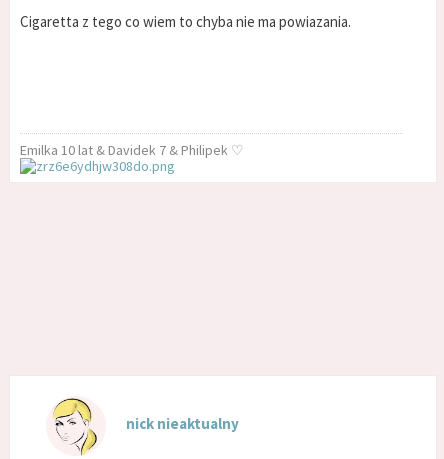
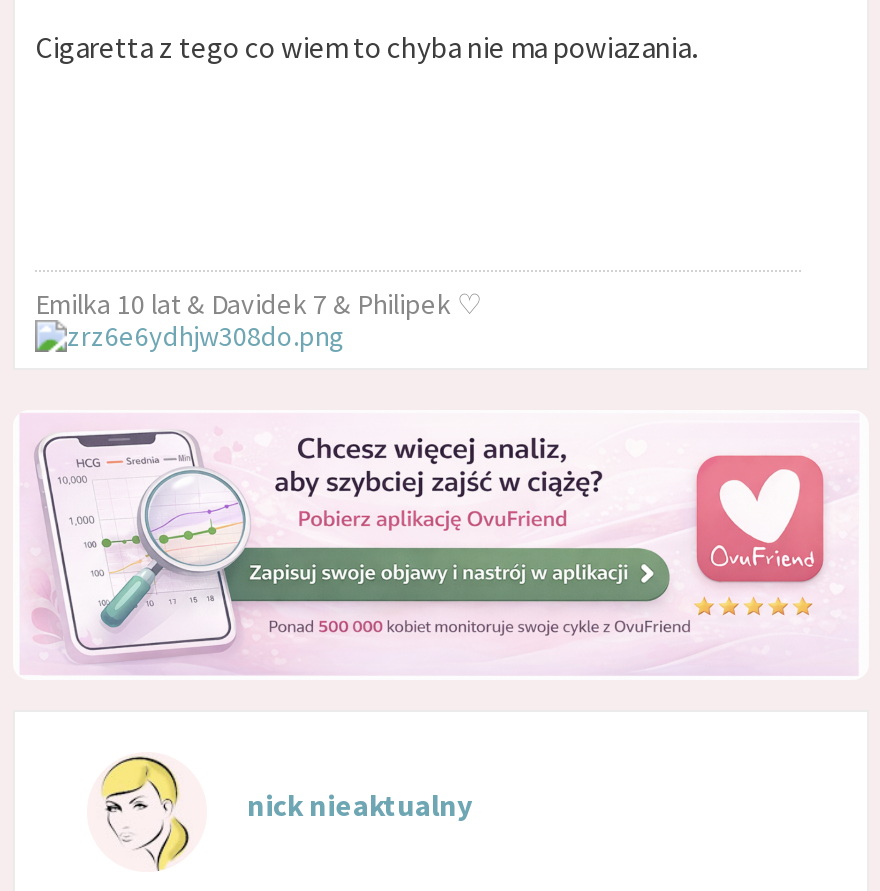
none -> [27,428,829,674] [image]

